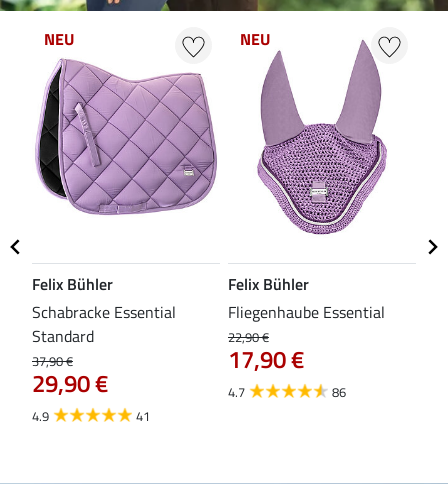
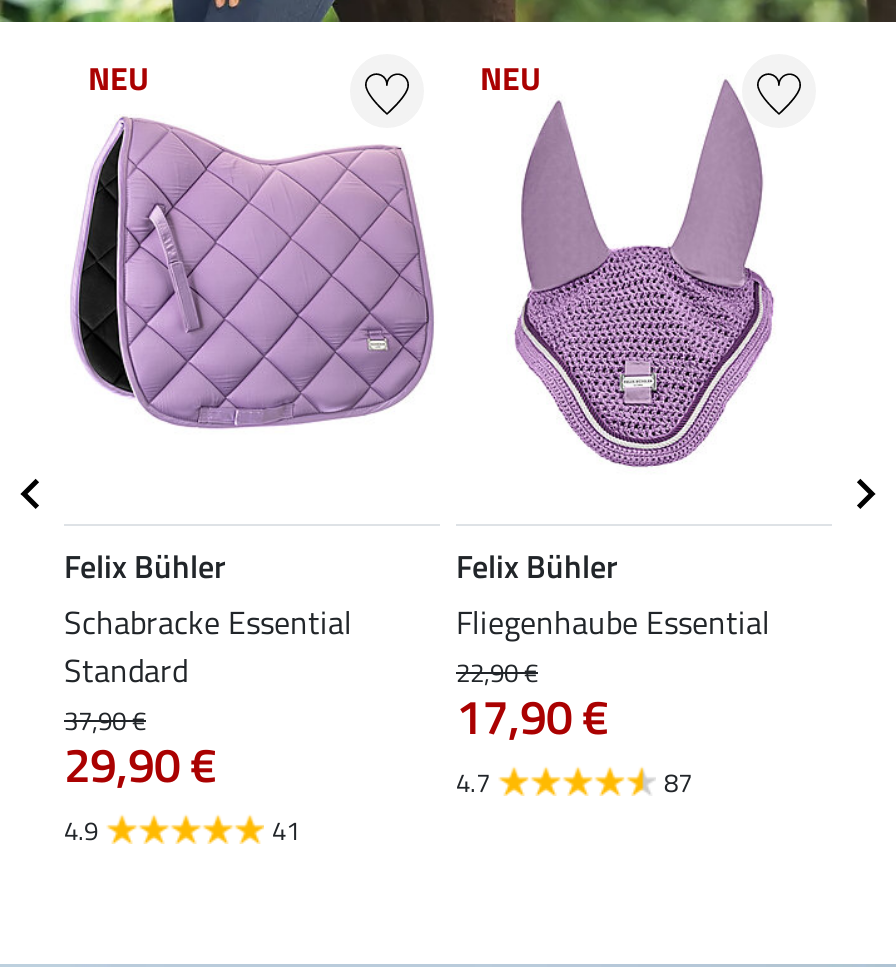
[332,382,346,402] 86 -> [664,763,692,803] 87

